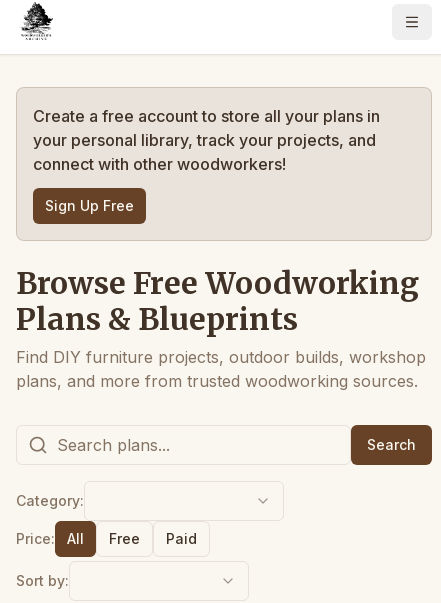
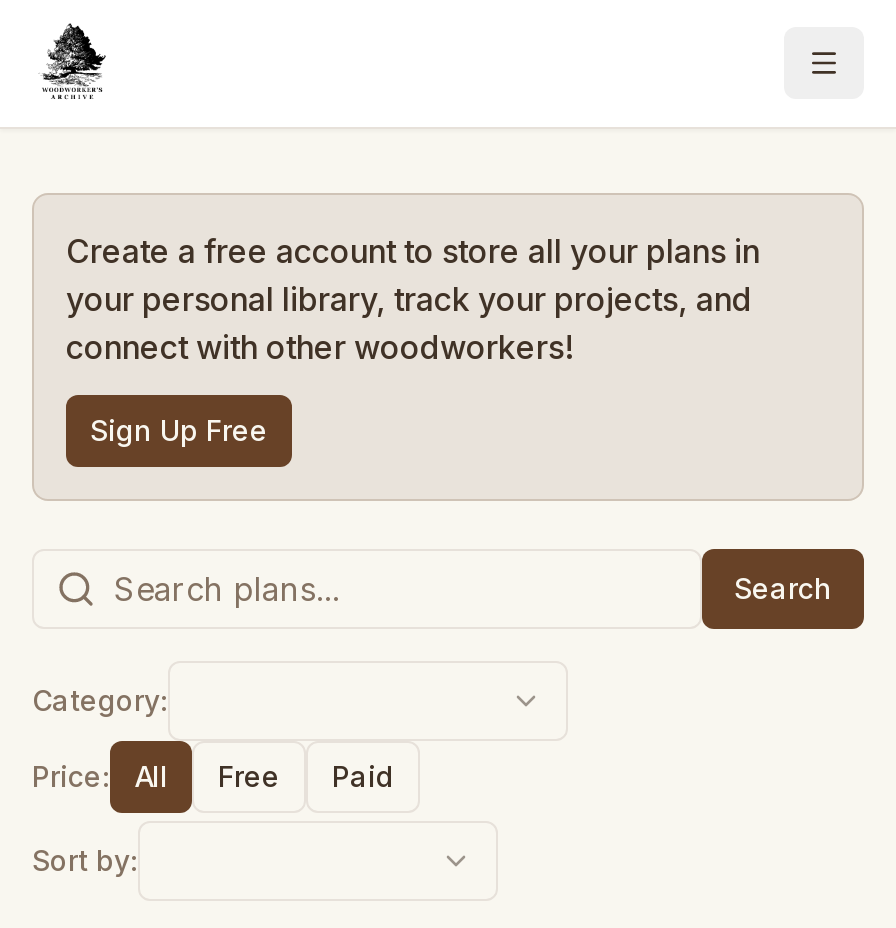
[16,264,426,391] Browse Free Woodworking | Plans & Blueprints | Find DIY furniture projects, outdoor builds, workshop | plans, and more from trusted woodworking sources. -> none

